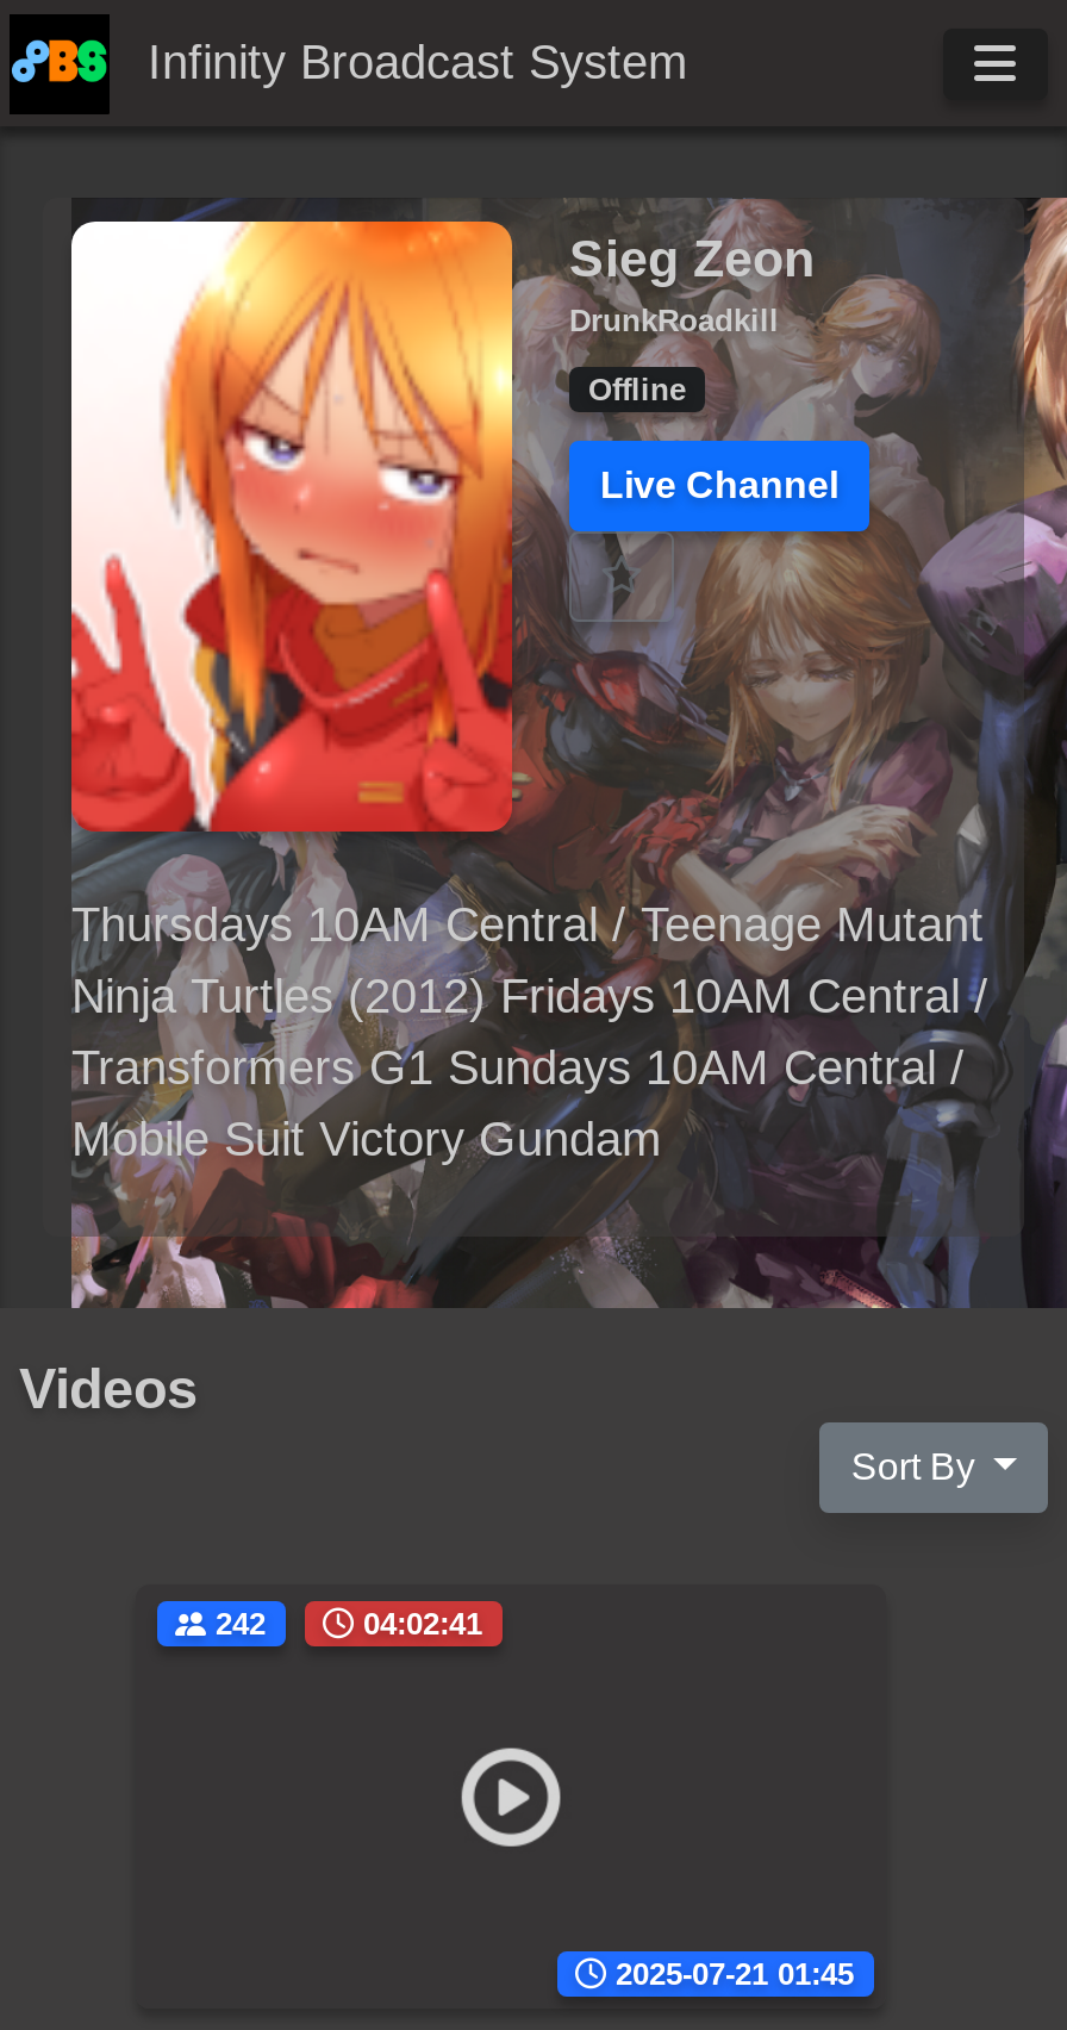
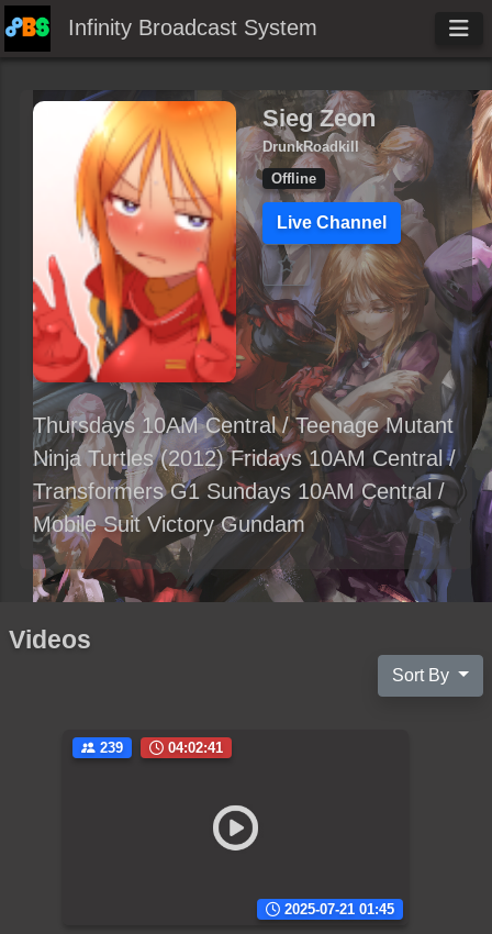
[216,1606,266,1642] 242 -> [99,740,122,756] 239

